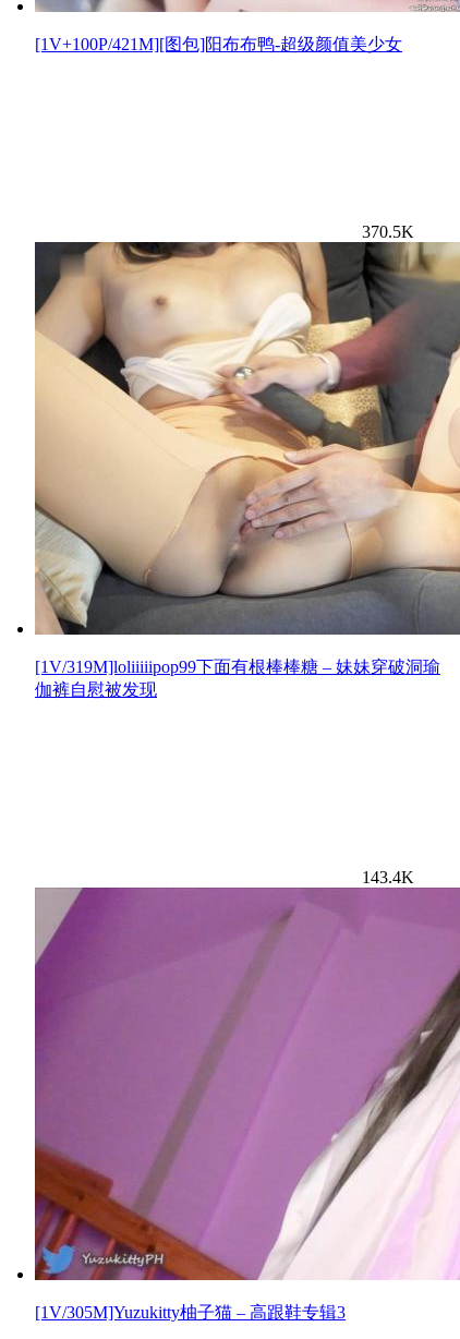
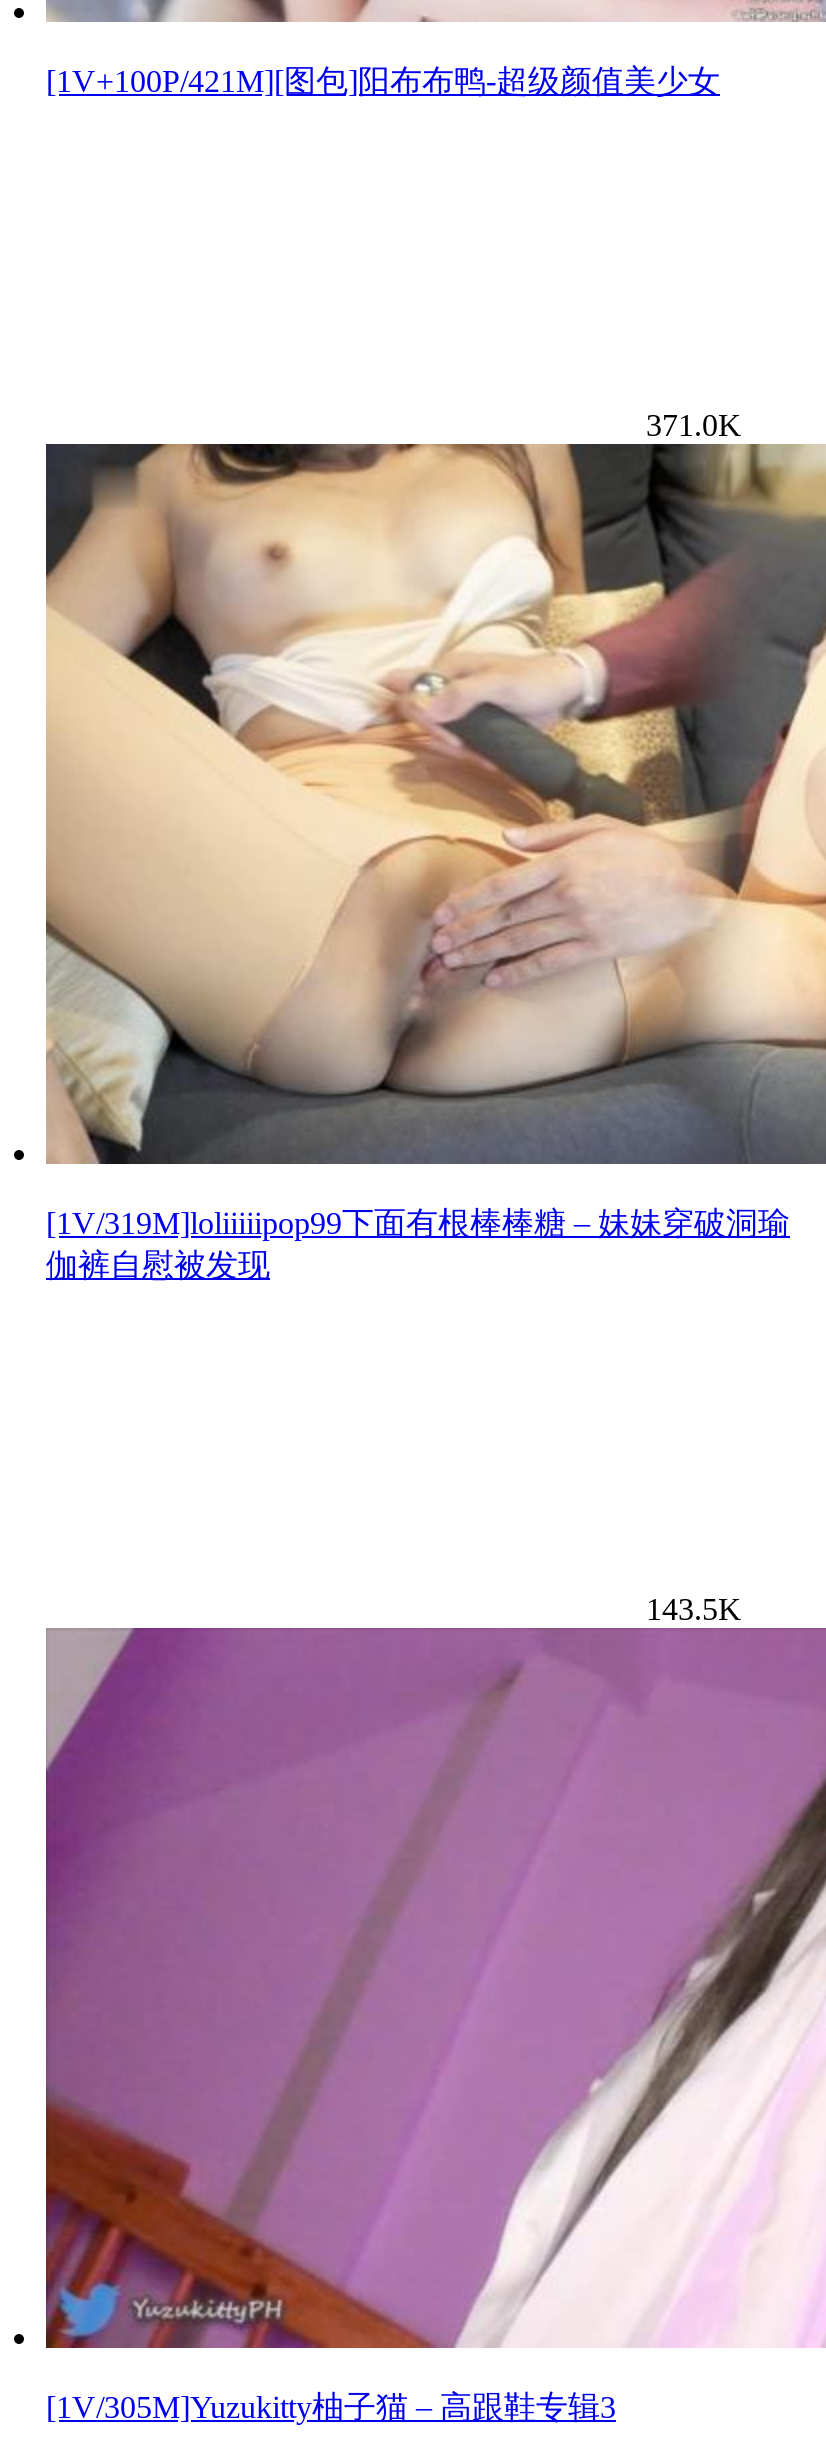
[362,223,414,241] 370.5K -> [646,409,742,443] 371.0K
[362,868,414,887] 143.4K -> [646,1593,742,1627] 143.5K

